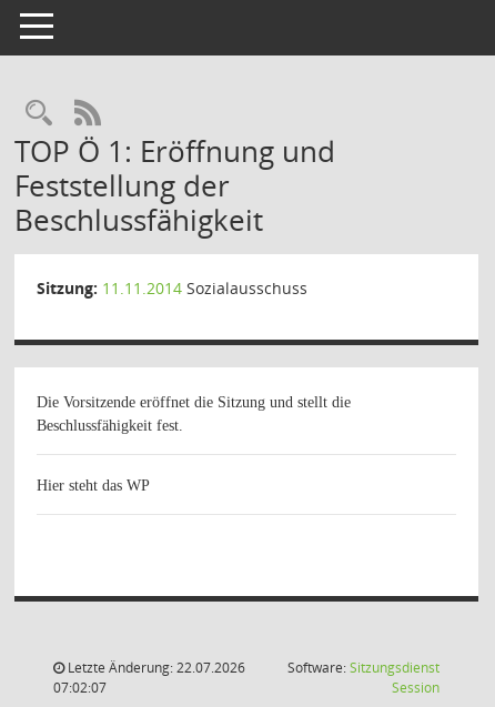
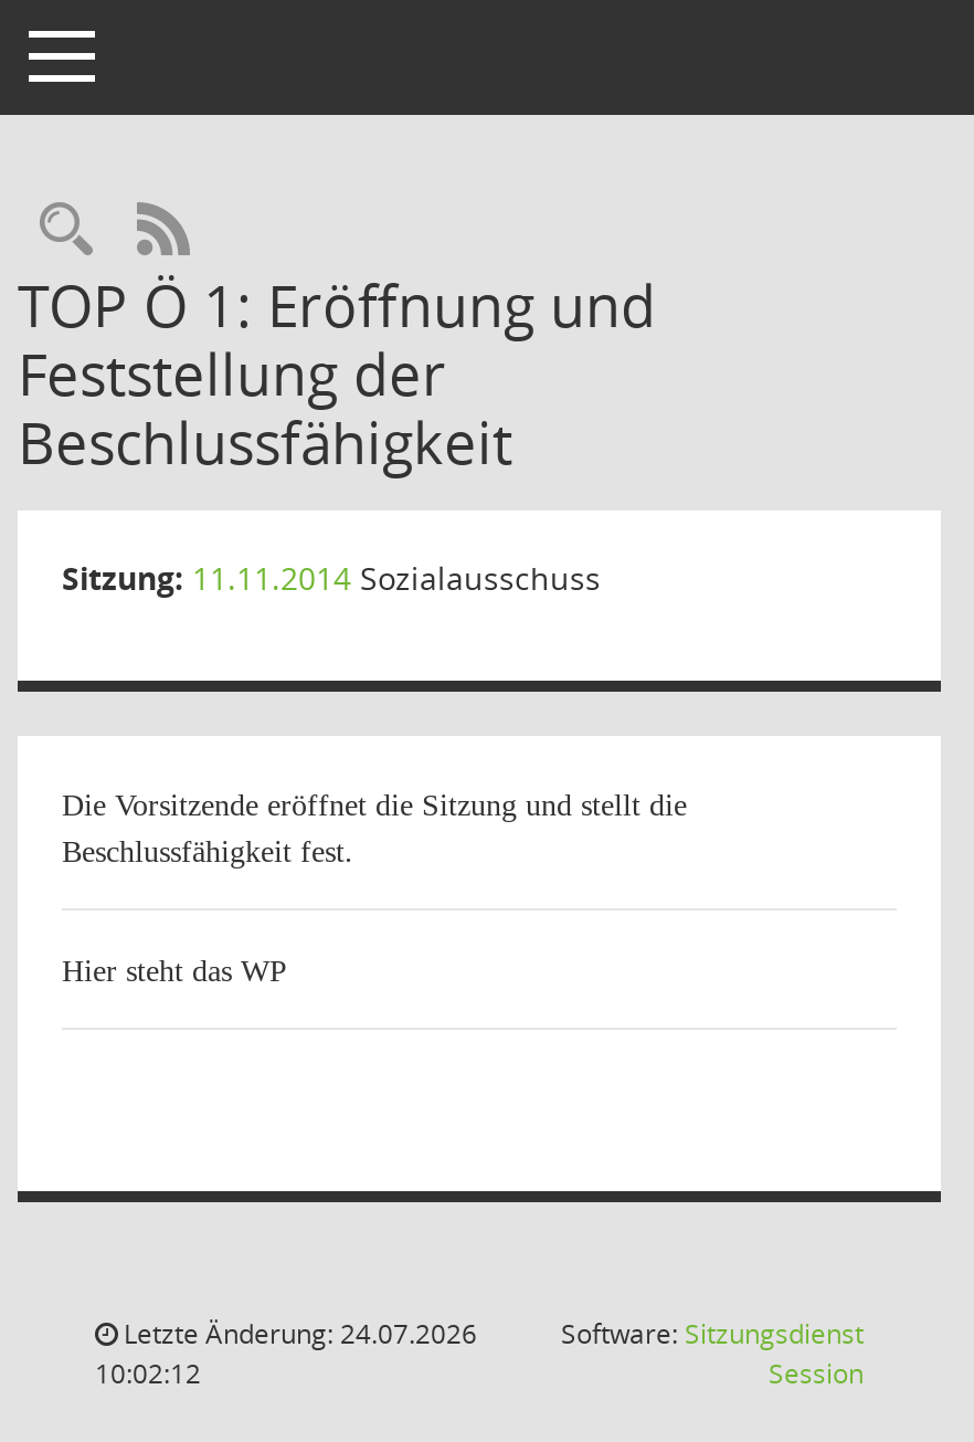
[64,658,245,677] Letzte Änderung: 22.07.2026 -> [117,1315,477,1352] Letzte Änderung: 24.07.2026
[53,678,107,697] 07:02:07 -> [95,1355,201,1392] 10:02:12

